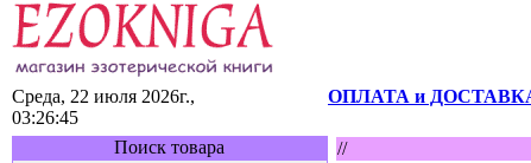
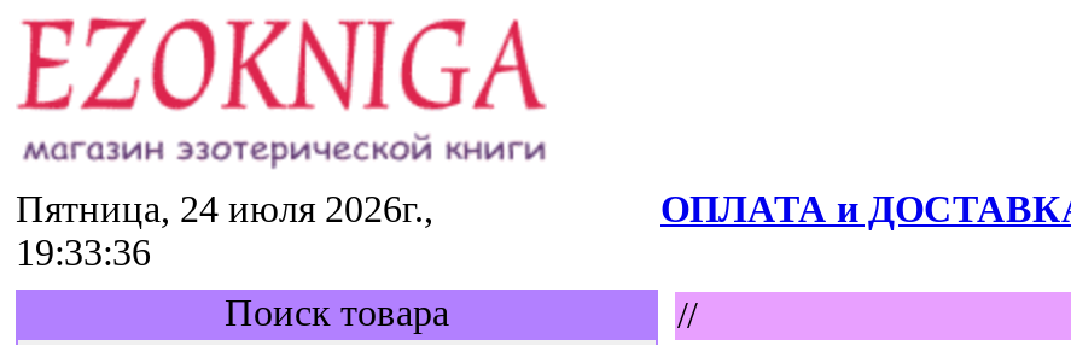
[12,86,195,106] Среда, 22 июля 2026г., -> [16,188,433,229] Пятница, 24 июля 2026г.,
[12,107,78,128] 03:26:45 -> [16,232,151,273] 19:33:36

